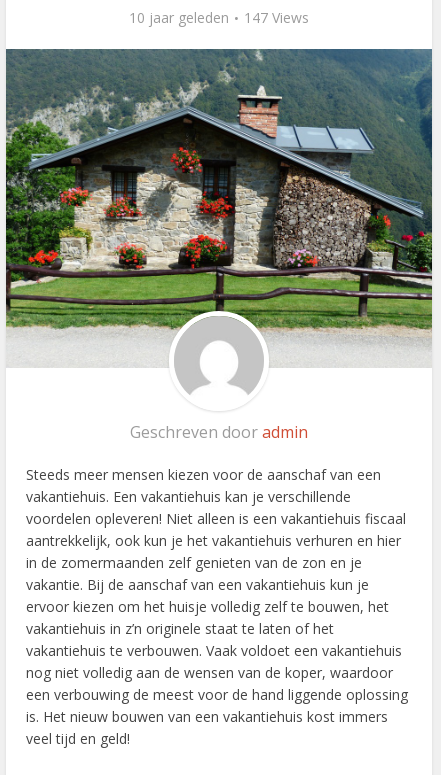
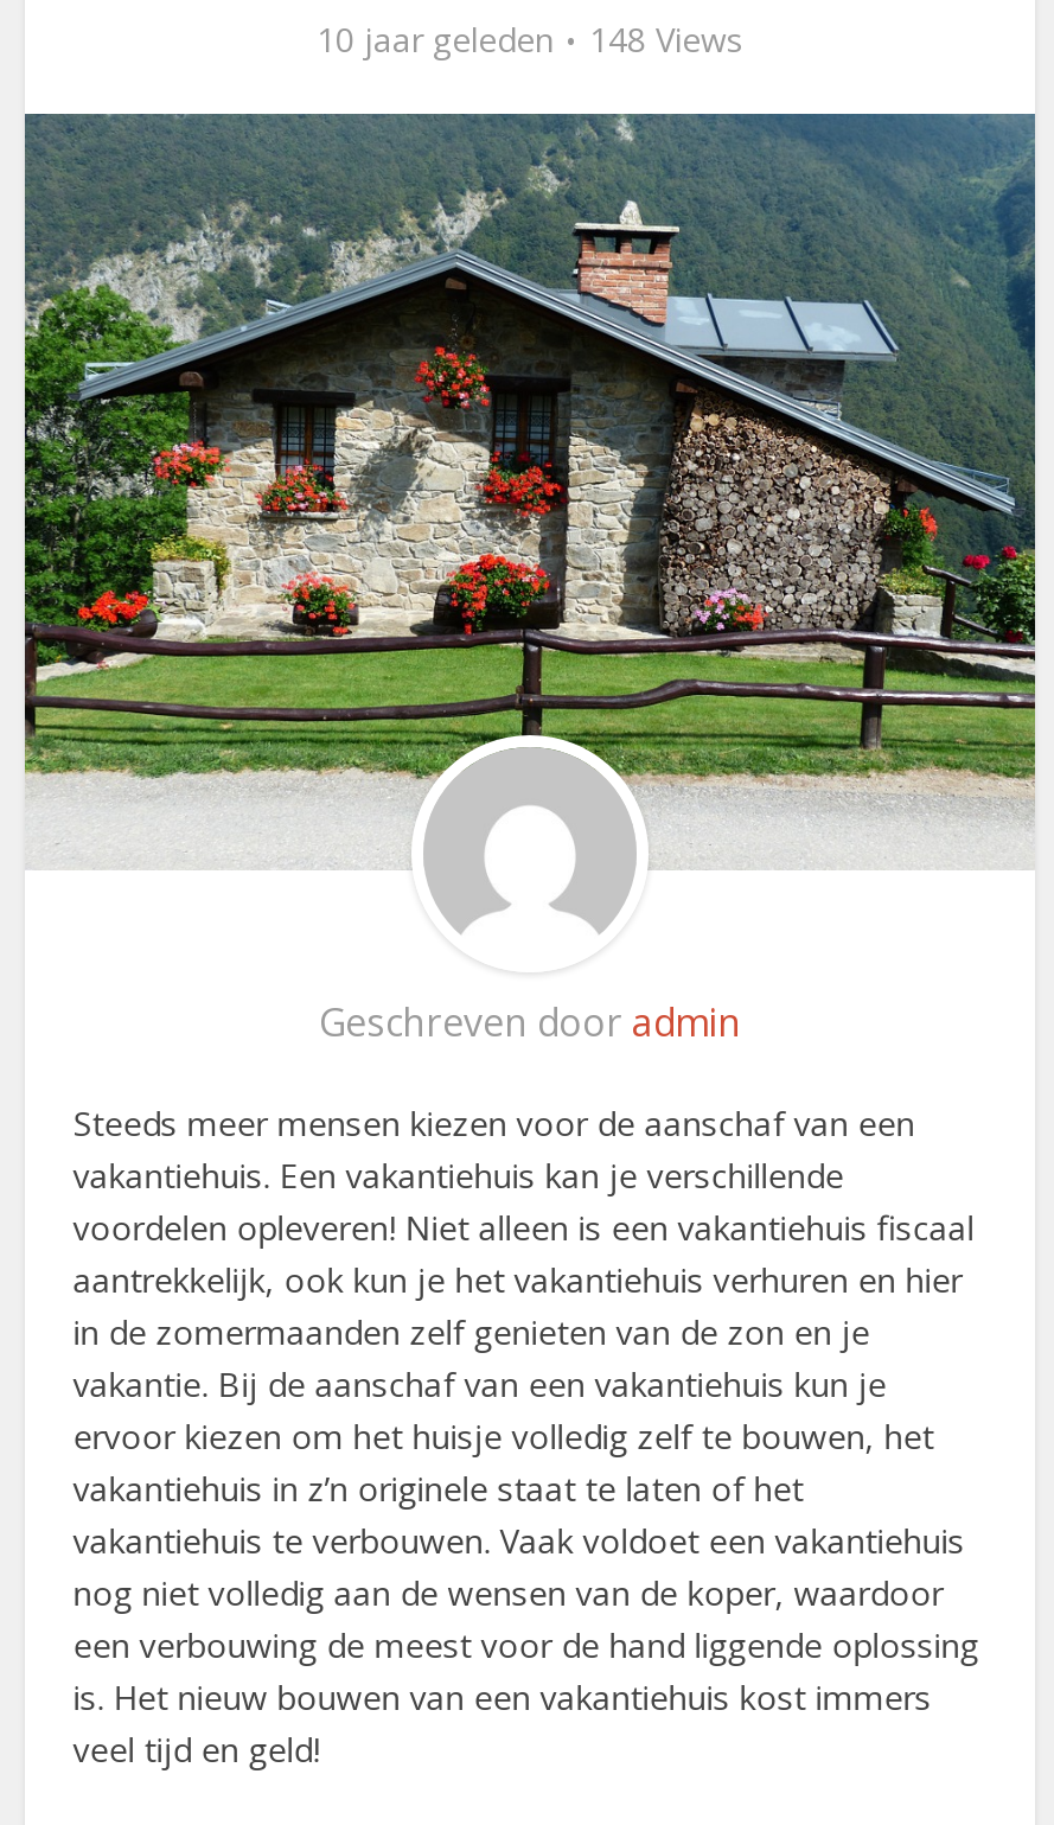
[129,8,309,27] 10 jaar geleden 147 Views -> [317,17,743,62] 10 jaar geleden 148 Views

